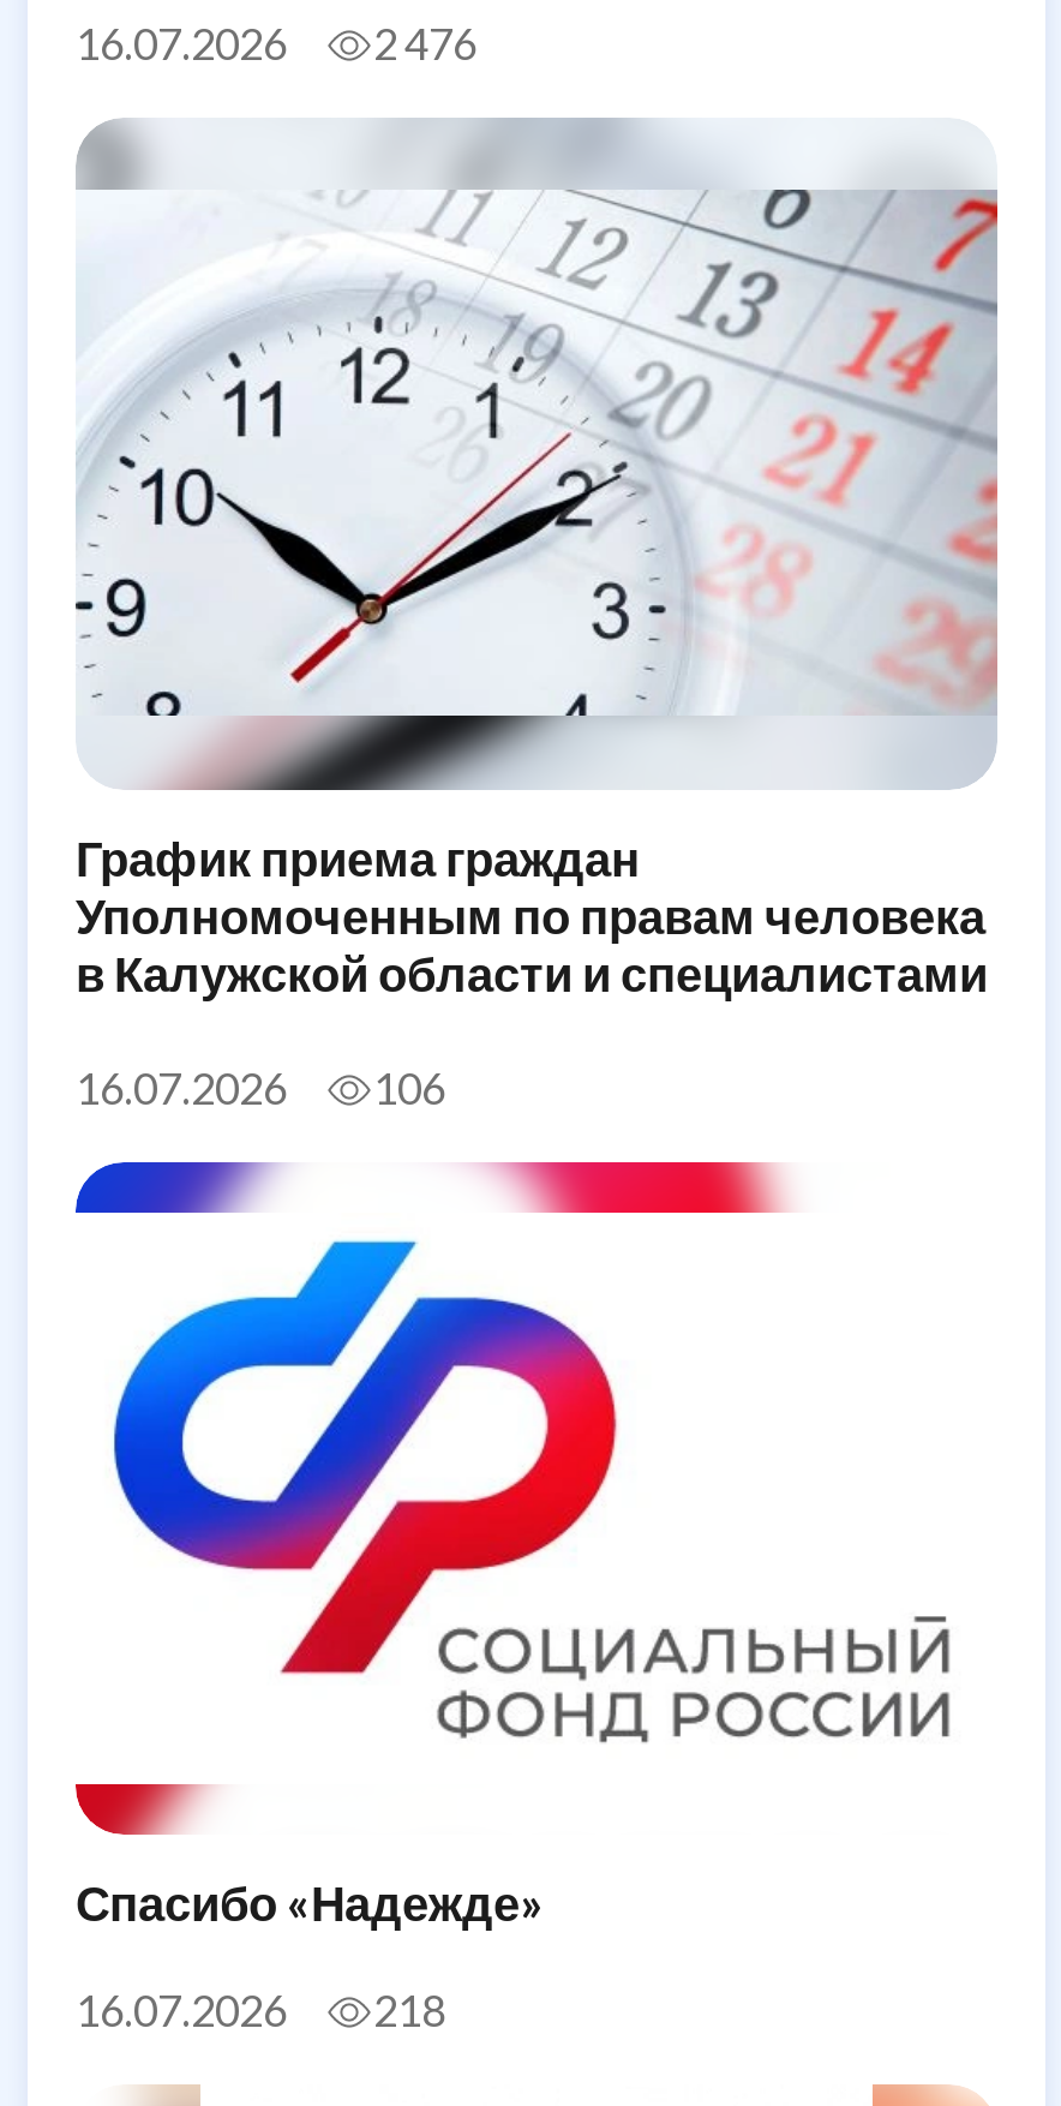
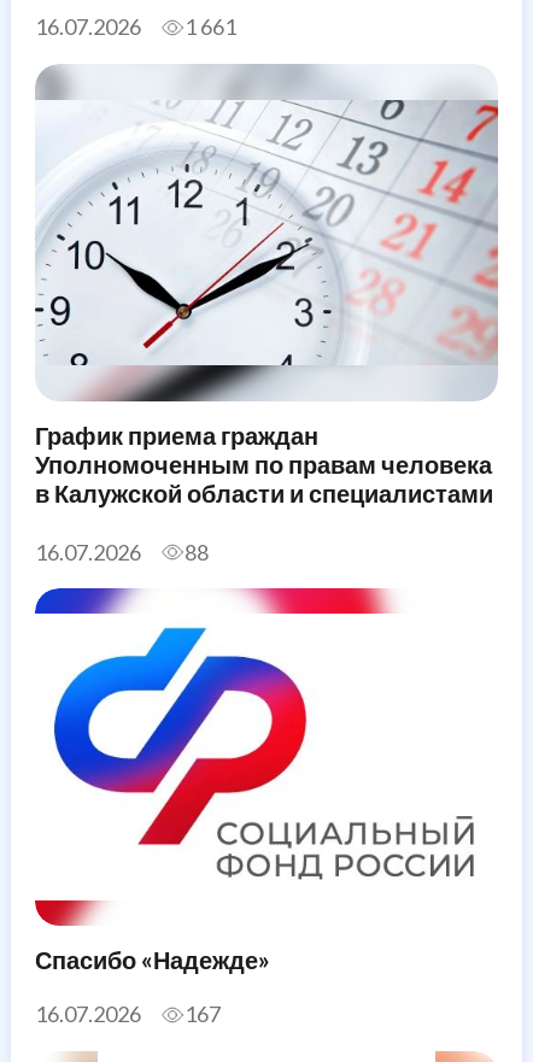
[76,17,476,70] 16.07.2026 2 476 -> [35,14,236,40] 16.07.2026 1 661
[76,1063,445,1116] 16.07.2026 106 -> [35,538,209,565] 16.07.2026 88
[76,1984,445,2036] 16.07.2026 218 -> [35,1001,221,1027] 16.07.2026 167

